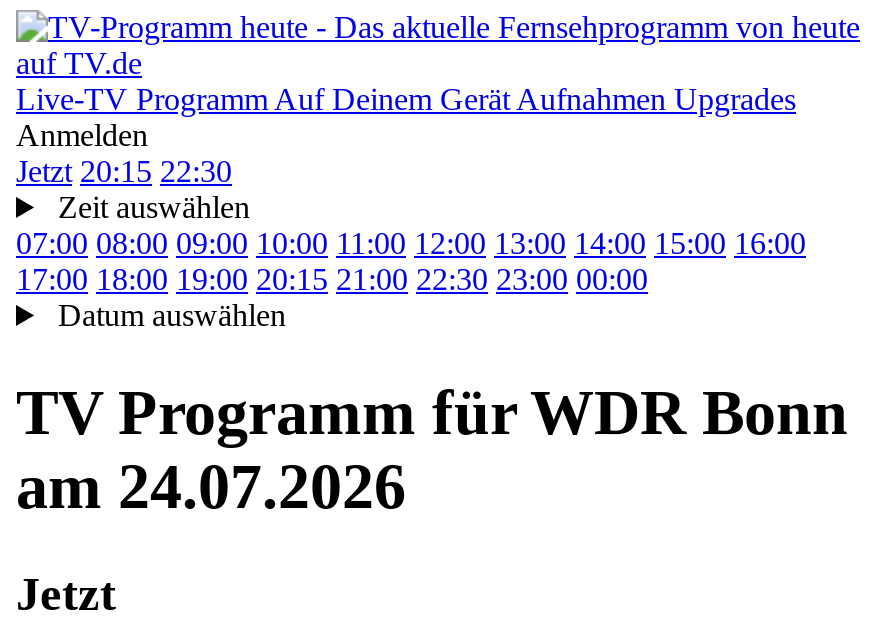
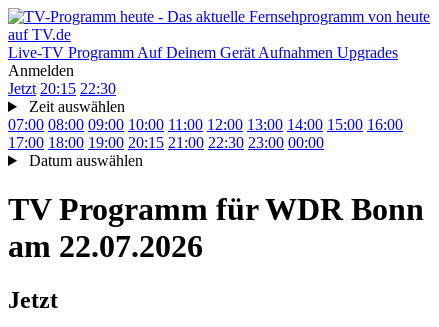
[16,451,406,523] am 24.07.2026 -> [8,228,203,264] am 22.07.2026

